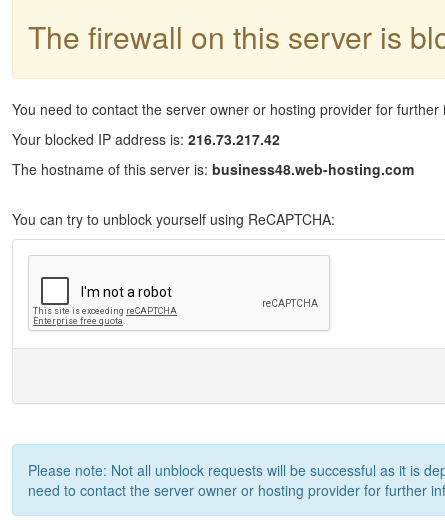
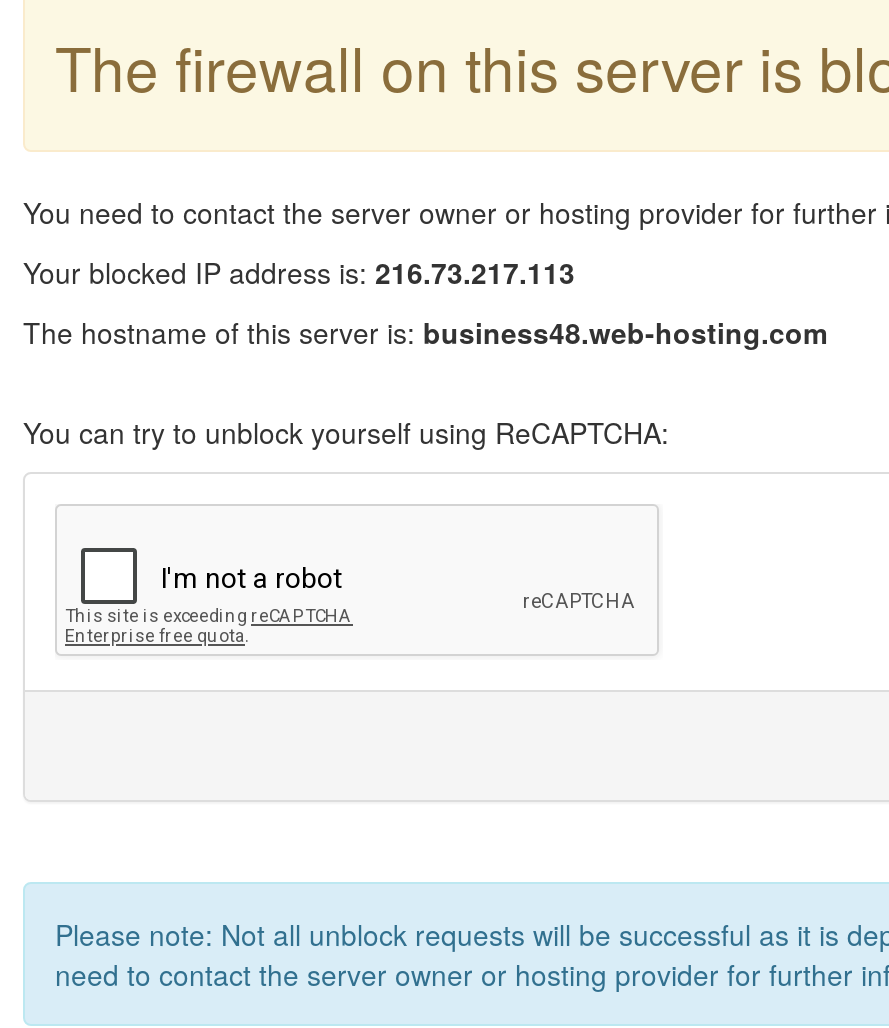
[12,129,280,149] Your blocked IP address is: 216.73.217.42 -> [23,252,575,292] Your blocked IP address is: 216.73.217.113

